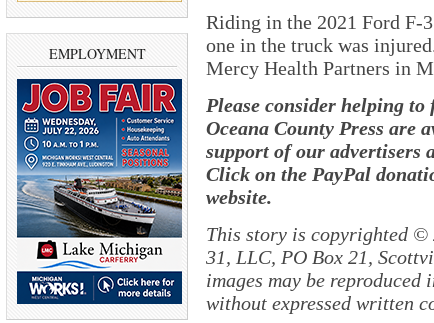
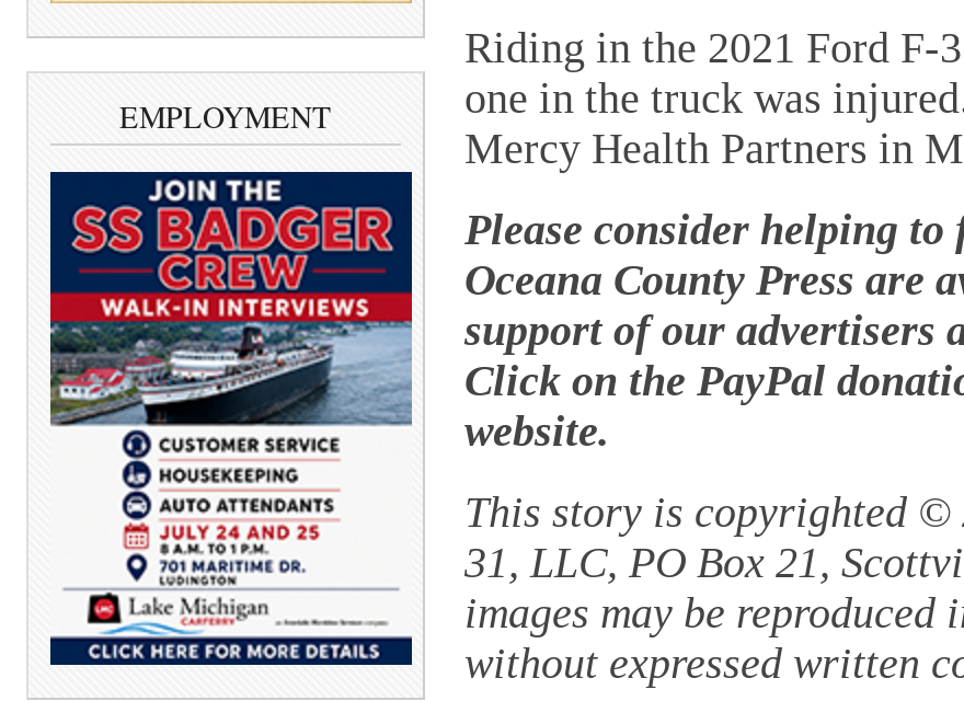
[16,78,183,304] [image] -> [48,171,414,666] [image]

